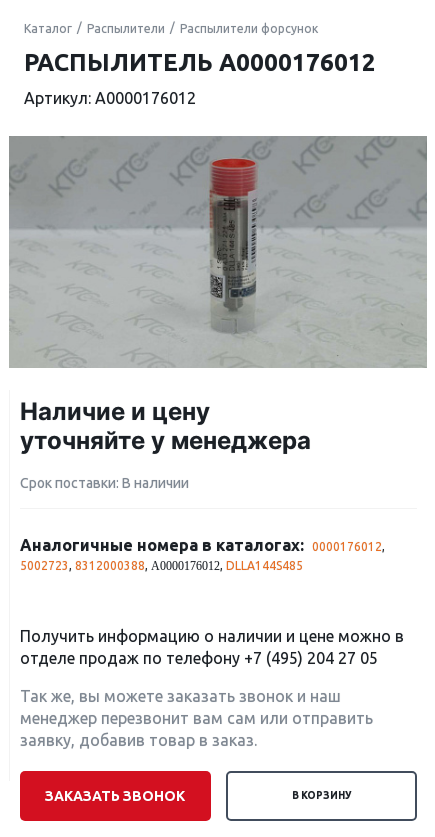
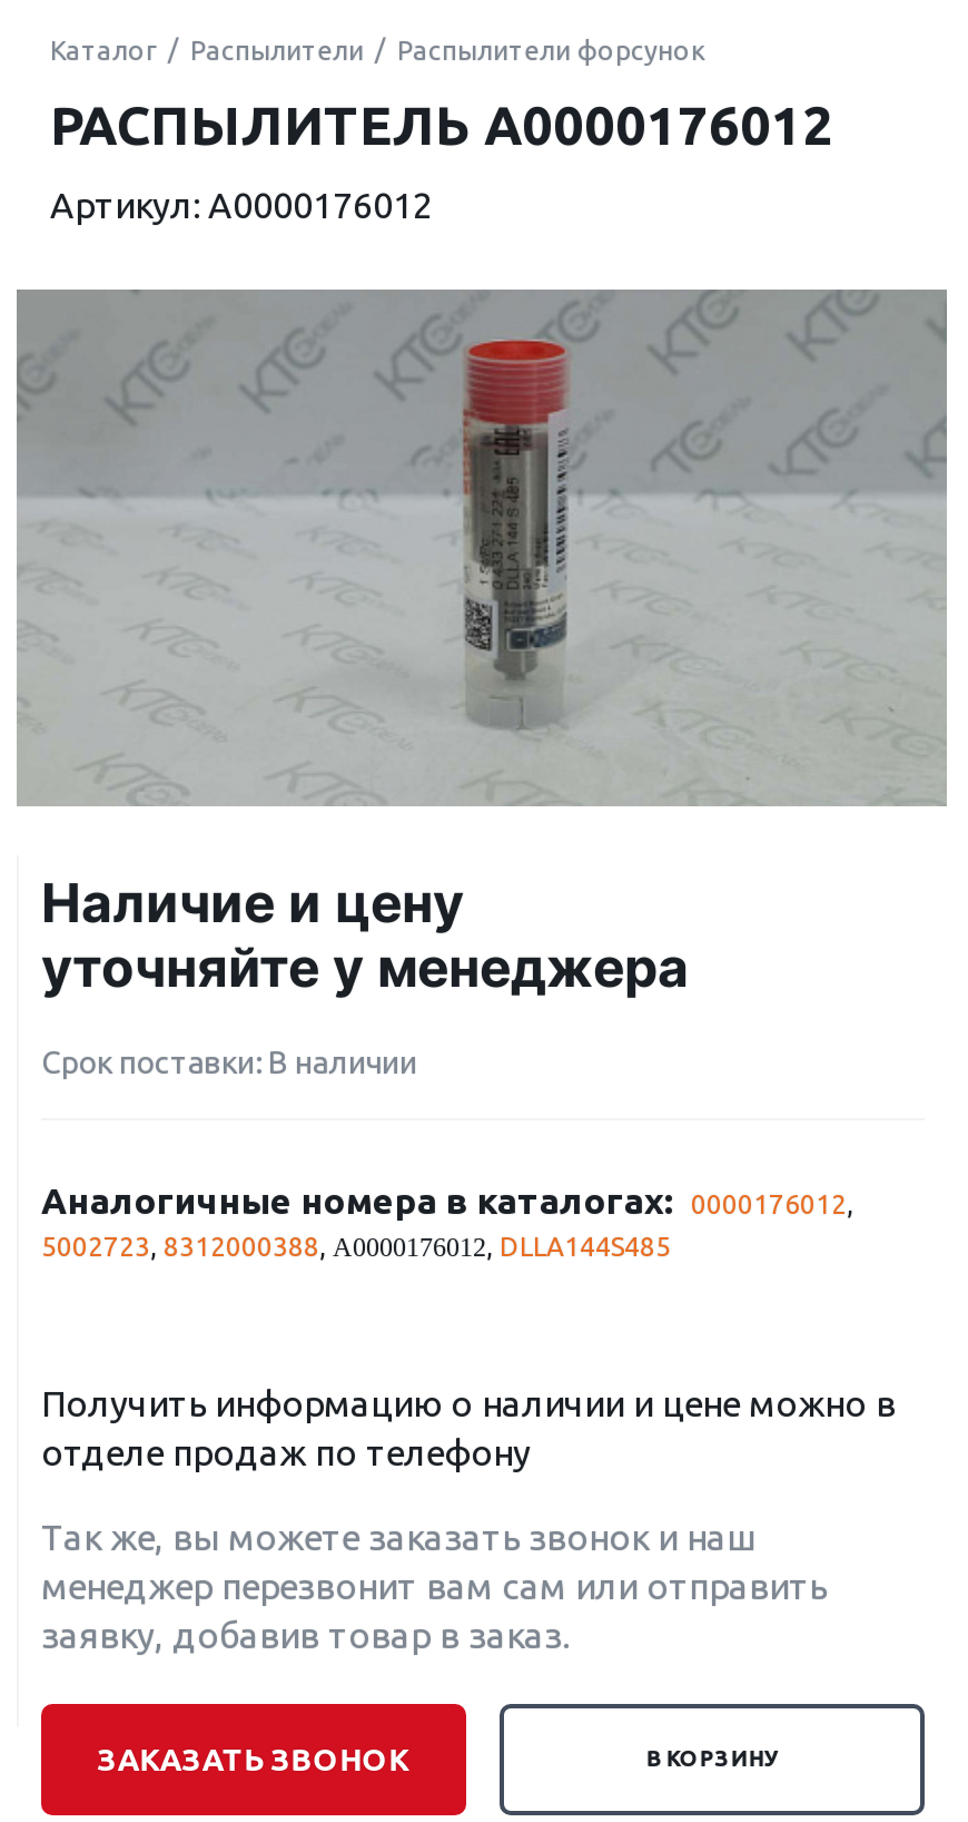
[20,649,378,667] отделе продаж по телефону +7 (495) 204 27 05 -> [41,1432,531,1472] отделе продаж по телефону

